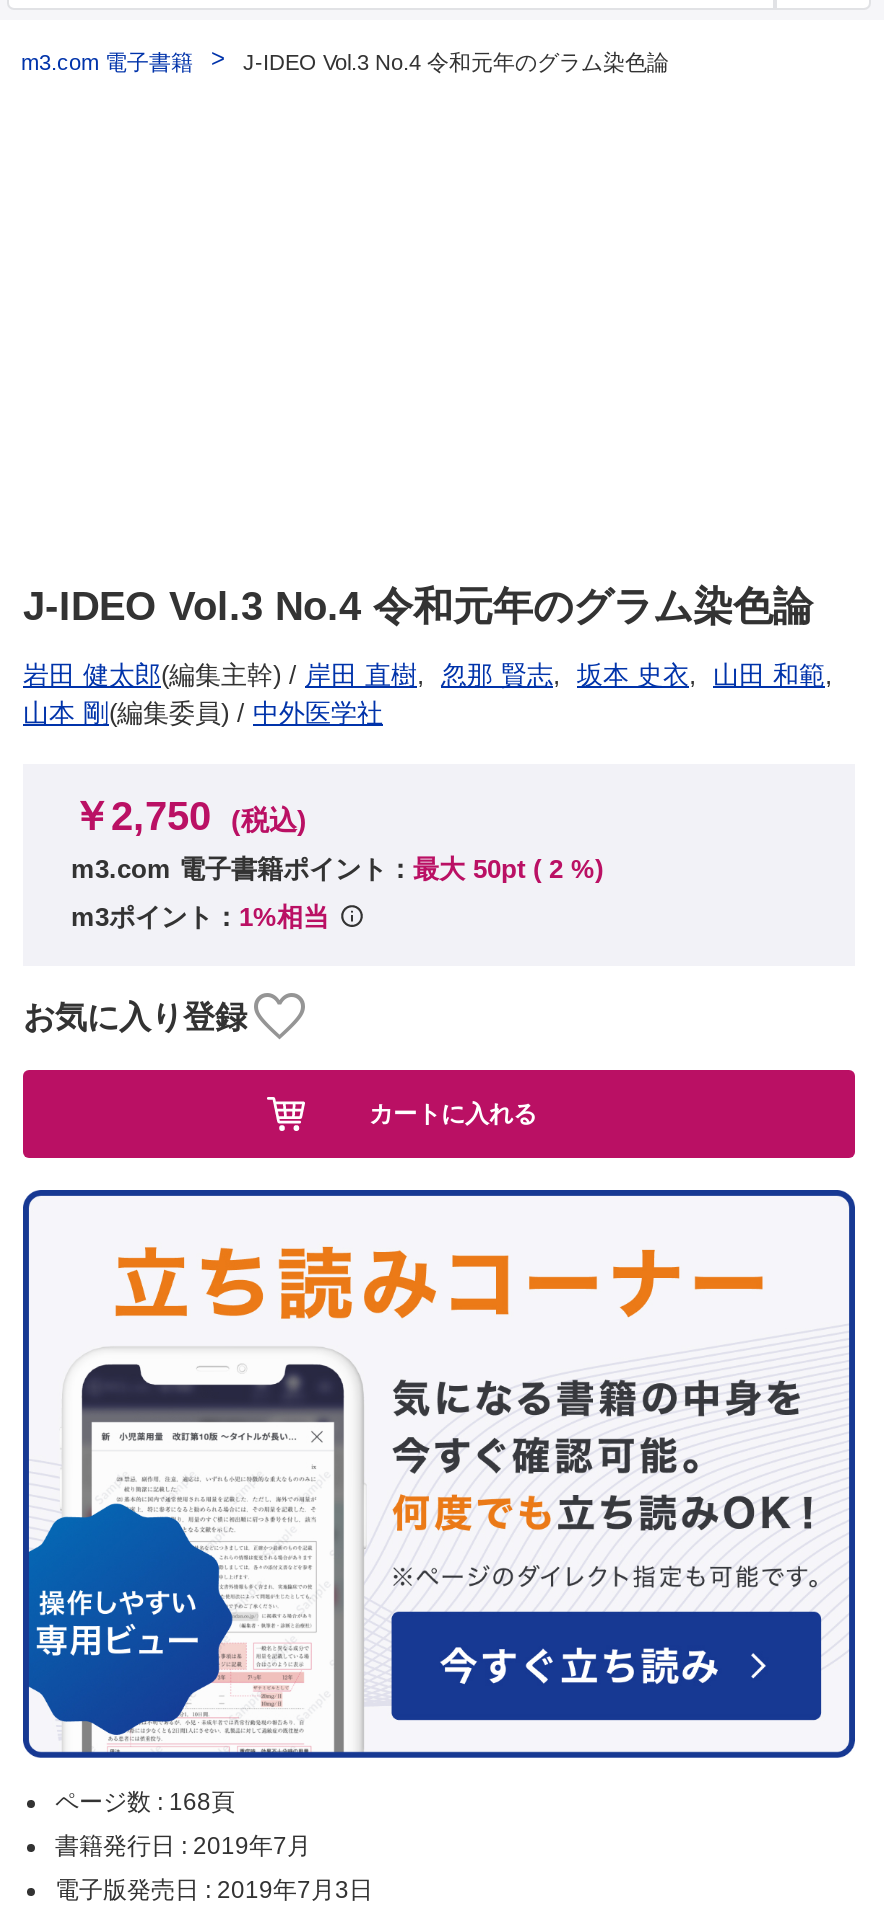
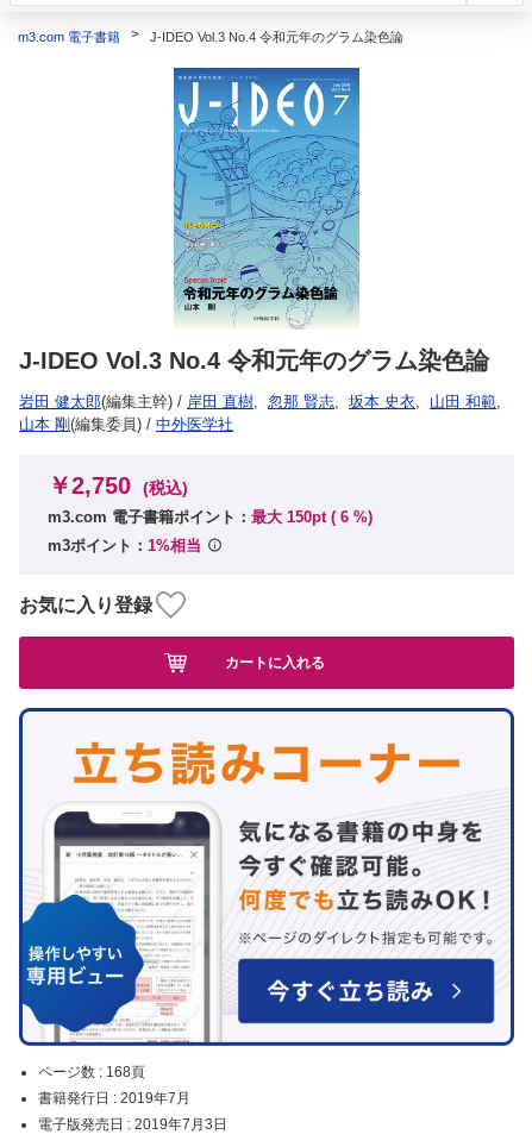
none -> [173,67,361,330] [image]
[71,854,603,884] m3.com 電子書籍ポイント：最大 50pt (2%) -> [48,508,373,526] m3.com 電子書籍ポイント：最大 150pt (6%)

